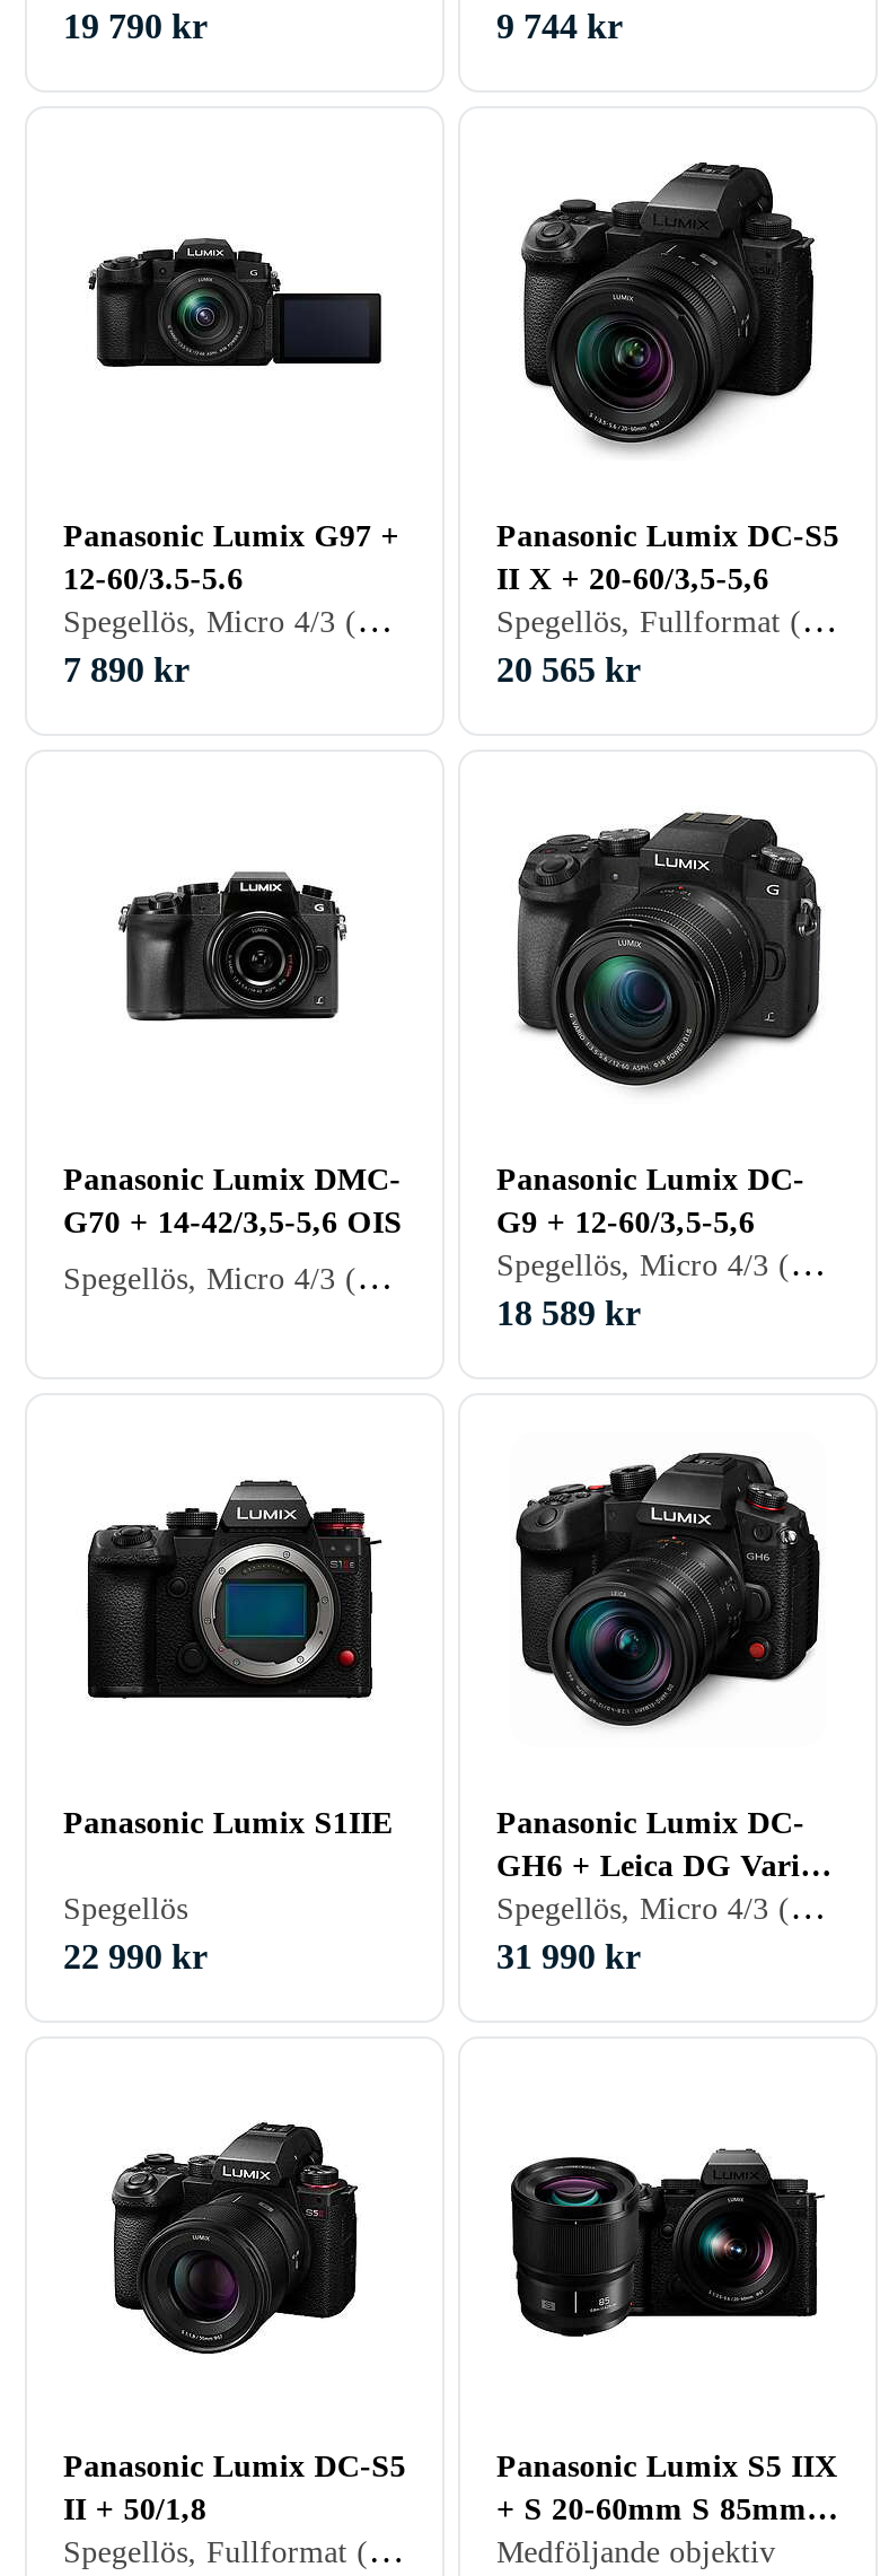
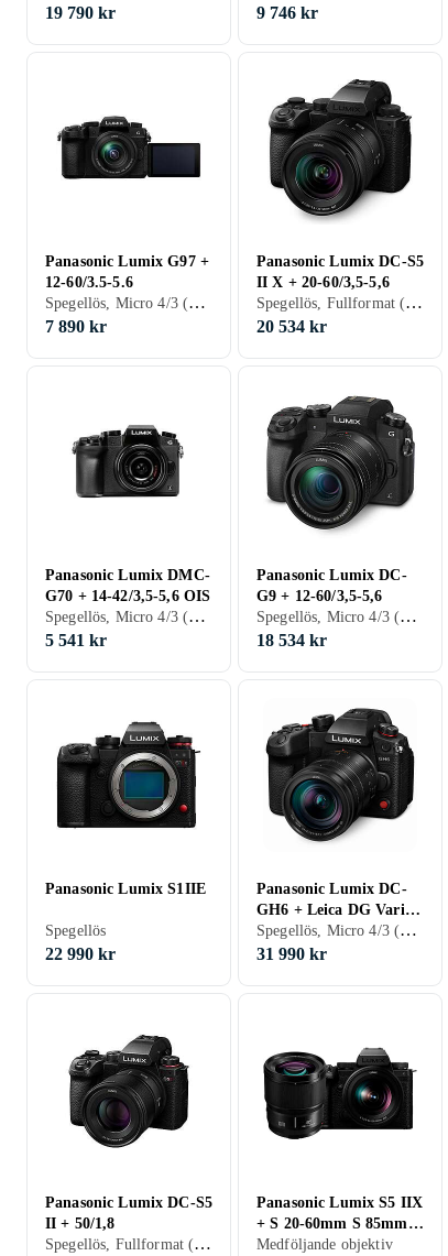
[496,7,623,45] 9 744 kr -> [256,3,318,22] 9 746 kr
[496,650,641,689] 20 565 kr -> [256,317,327,336] 20 534 kr
none -> [45,631,107,649] 5 541 kr
[496,1294,641,1332] 18 589 kr -> [256,631,327,649] 18 534 kr

